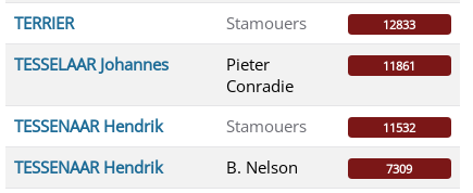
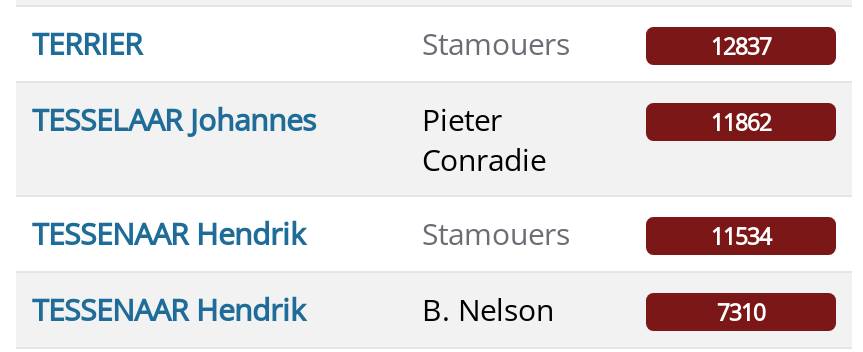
[383,16,416,33] 12833 -> [711,31,771,61] 12837
[383,57,416,74] 11861 -> [711,107,771,137] 11862
[383,119,416,136] 11532 -> [711,221,771,251] 11534
[386,160,412,177] 7309 -> [717,297,765,327] 7310

